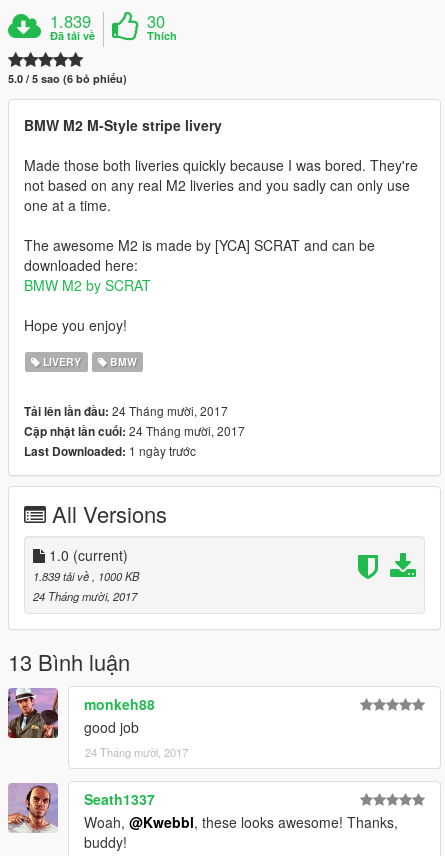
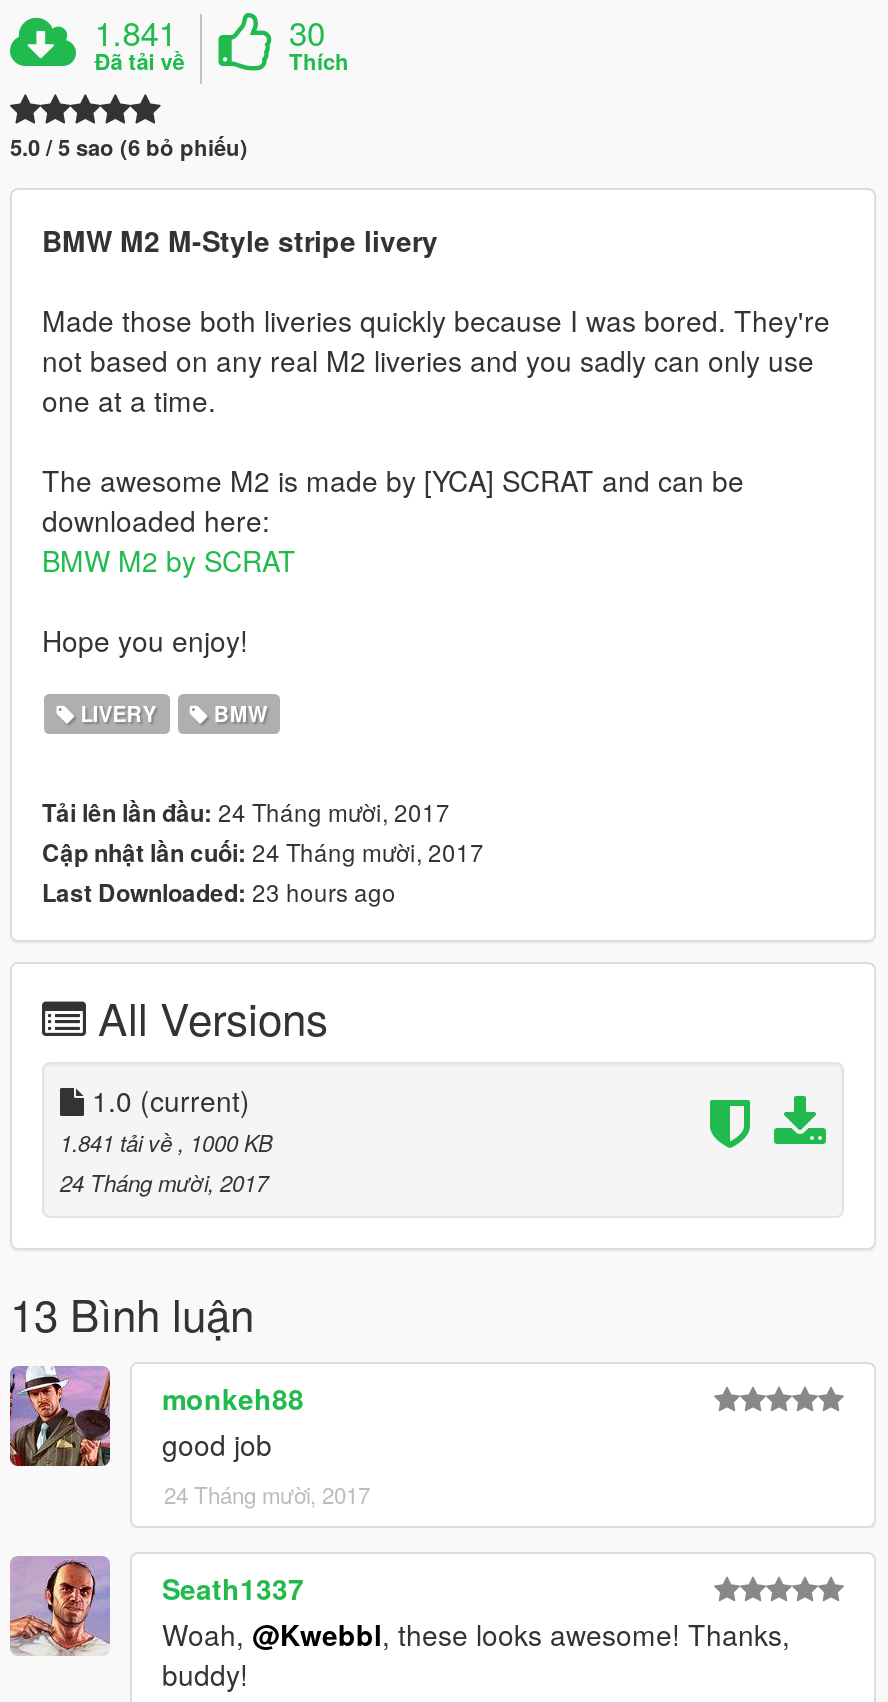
[50,9,91,33] 1.839 -> [94,8,176,56] 1.841
[24,442,196,460] Last Downloaded: 1 ngày trước -> [42,874,396,910] Last Downloaded: 23 hours ago
[33,568,139,584] 1.839 tải về, 1000 KB -> [60,1126,272,1158] 1.841 tải về, 1000 KB

